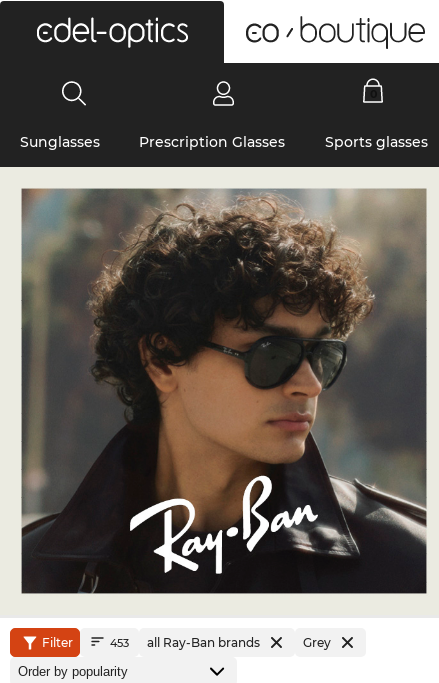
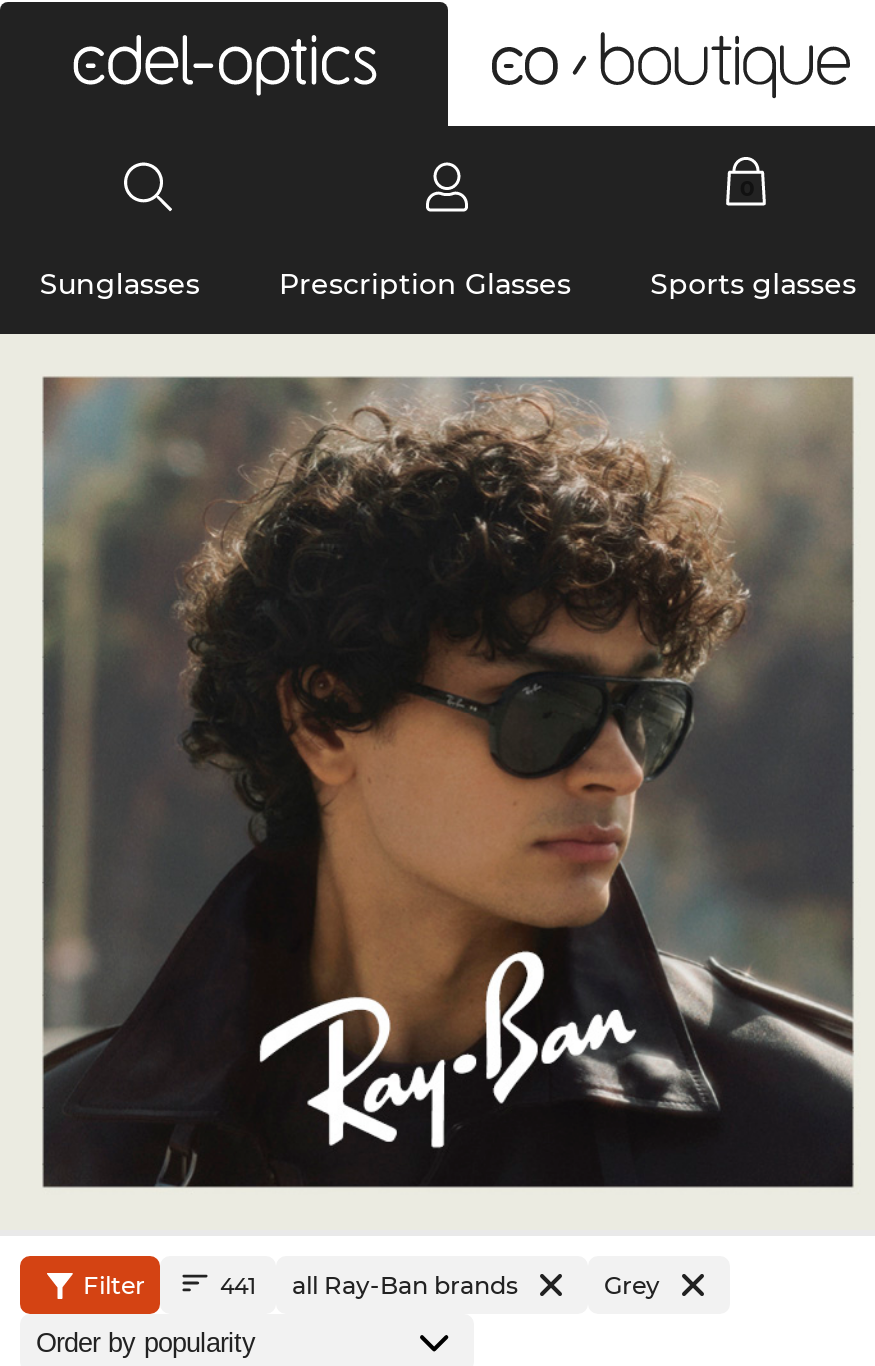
[110,635,260,650] 453 all Ray-Ban brands -> [220,1270,518,1300] 441 all Ray-Ban brands

